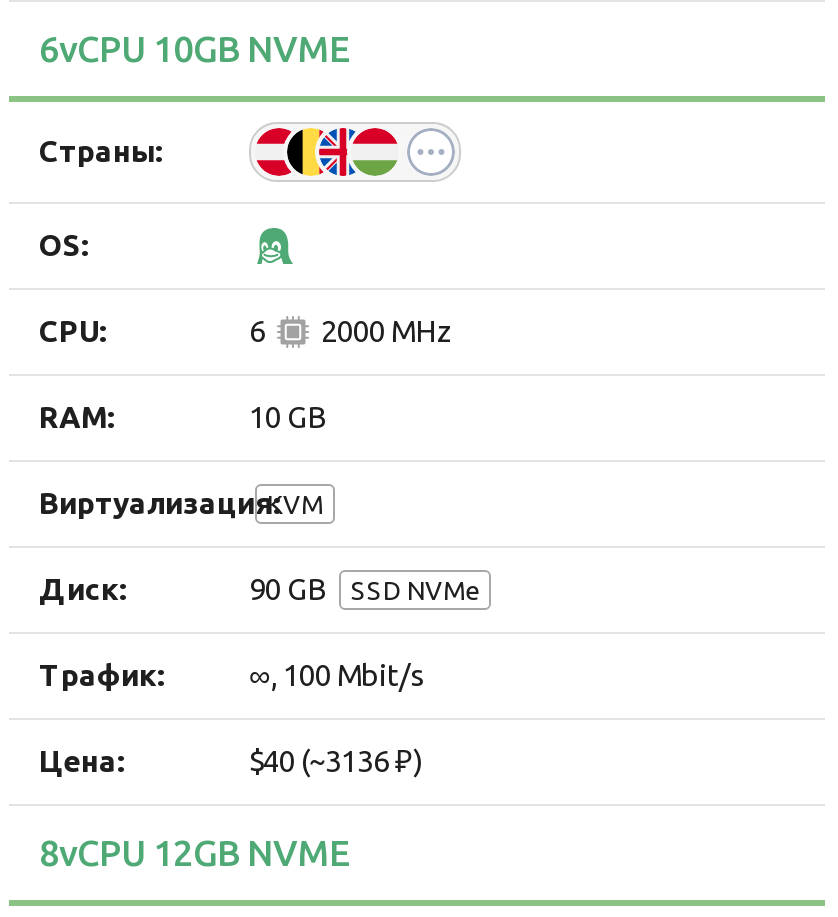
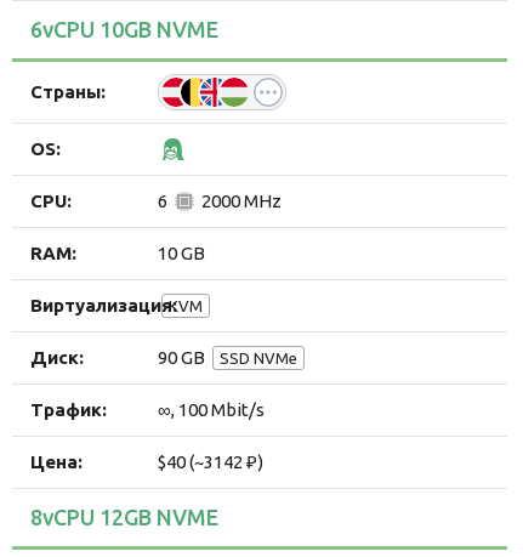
[249,744,423,778] $40 (~3136 ₽) -> [158,451,263,472] $40 (~3142 ₽)

